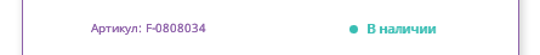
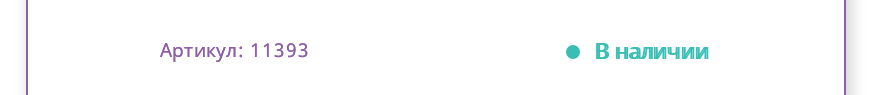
[91,20,206,36] Артикул: F-0808034 -> [160,37,310,63] Артикул: 11393

